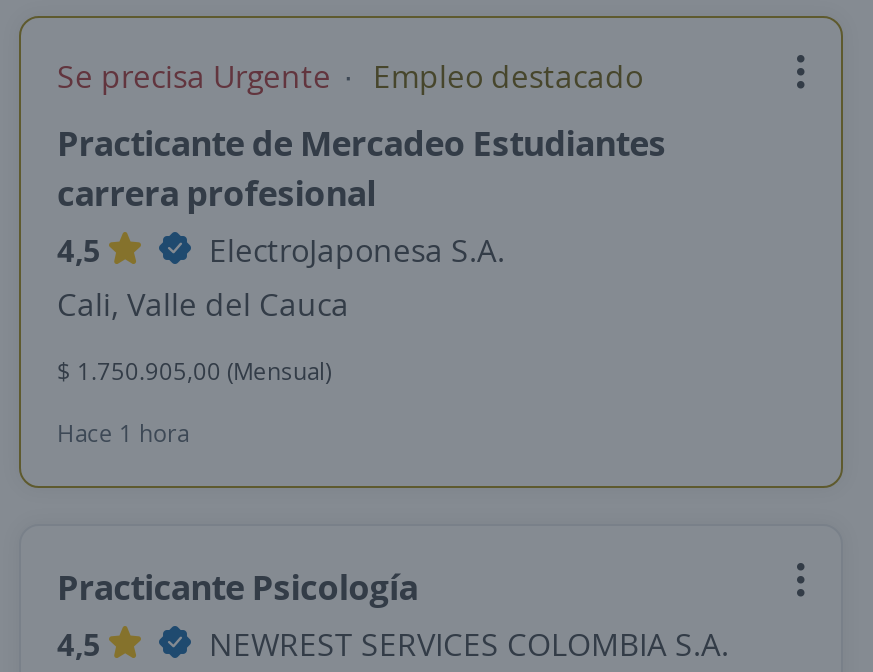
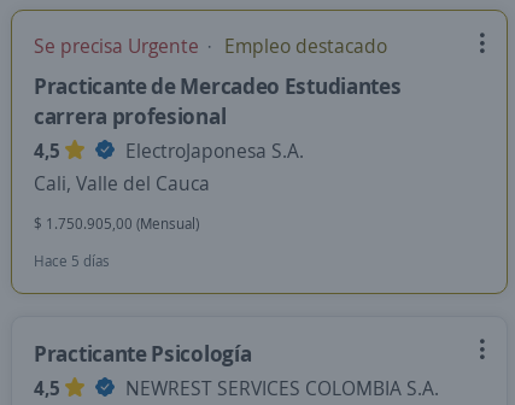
[57,416,189,450] Hace 1 hora -> [34,251,110,271] Hace 5 días

